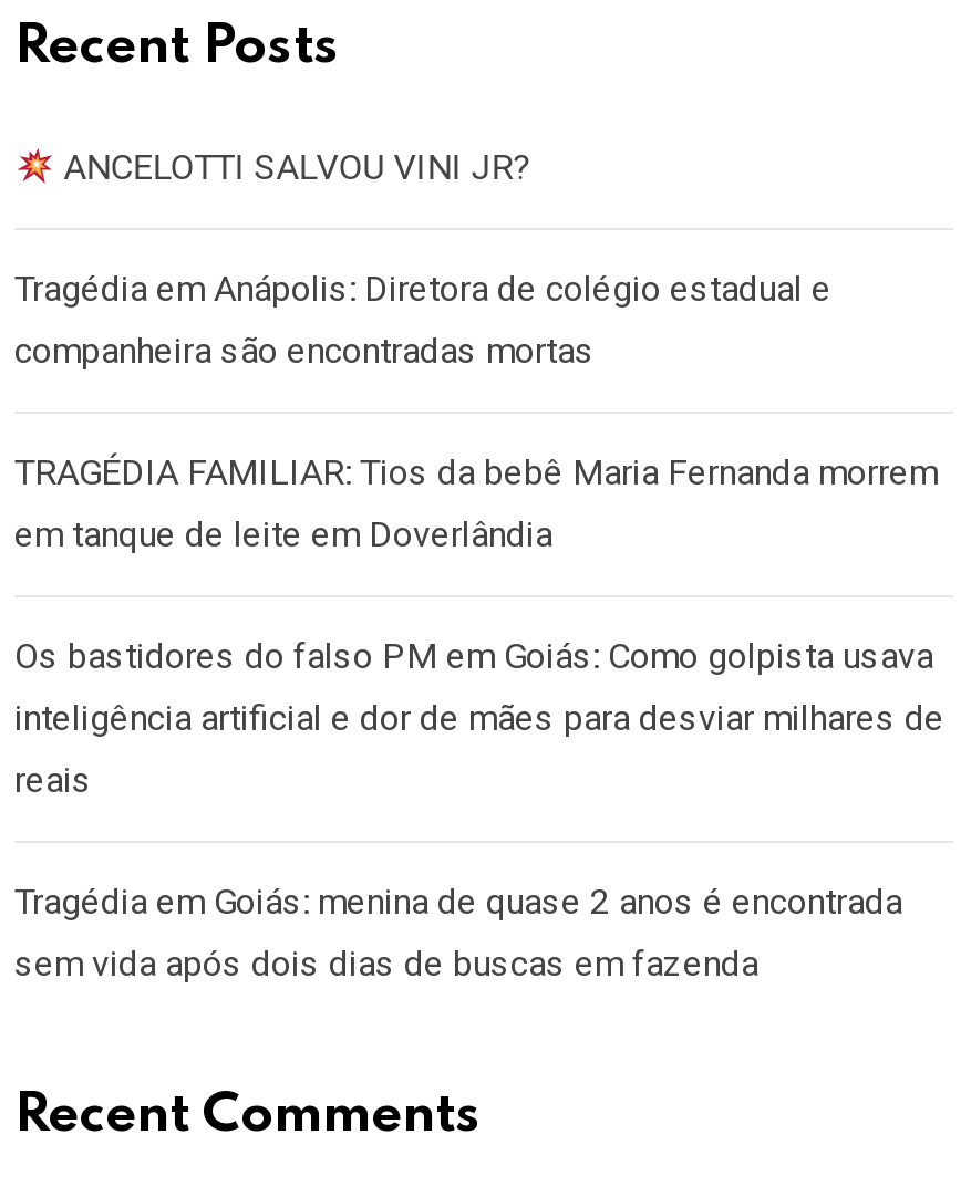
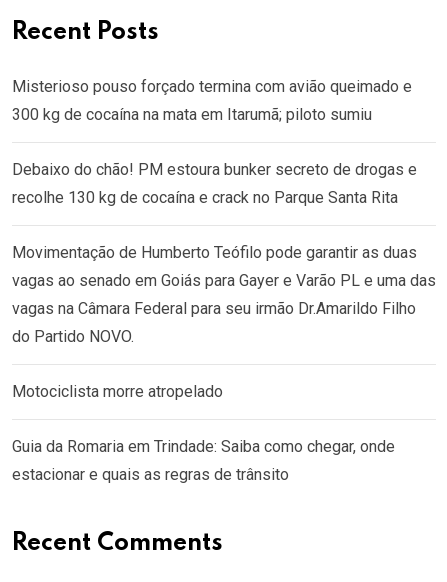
[14,147,944,985] ANCELOTTI SALVOU VINI JR? | Tragédia em Anápolis: Diretora de colégio estadual e | companheira são encontradas mortas | TRAGÉDIA FAMILIAR: Tios da bebê Maria Fernanda morrem | em tanque de leite em Doverlândia | Os bastidores do falso PM em Goiás: Como golpista usava | inteligência artificial e dor de mães para desviar milhares de | reais | Tragédia em Goiás: menina de quase 2 anos é encontrada | sem vida após dois dias de buscas em fazenda -> [12,77,436,484] Misterioso pouso forçado termina com avião queimado e | 300 kg de cocaína na mata em Itarumã; piloto sumiu | Debaixo do chão! PM estoura bunker secreto de drogas e | recolhe 130 kg de cocaína e crack no Parque Santa Rita | Movimentação de Humberto Teófilo pode garantir as duas | vagas ao senado em Goiás para Gayer e Varão PL e uma das | vagas na Câmara Federal para seu irmão Dr.Amarildo Filho | do Partido NOVO. | Motociclista morre atropelado | Guia da Romaria em Trindade: Saiba como chegar, onde | estacionar e quais as regras de trânsito

